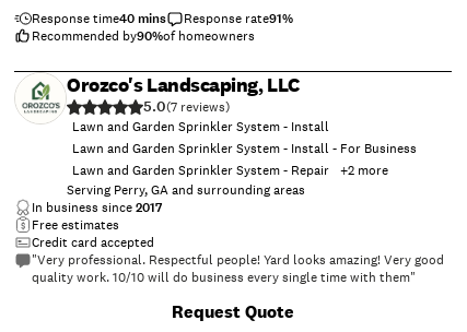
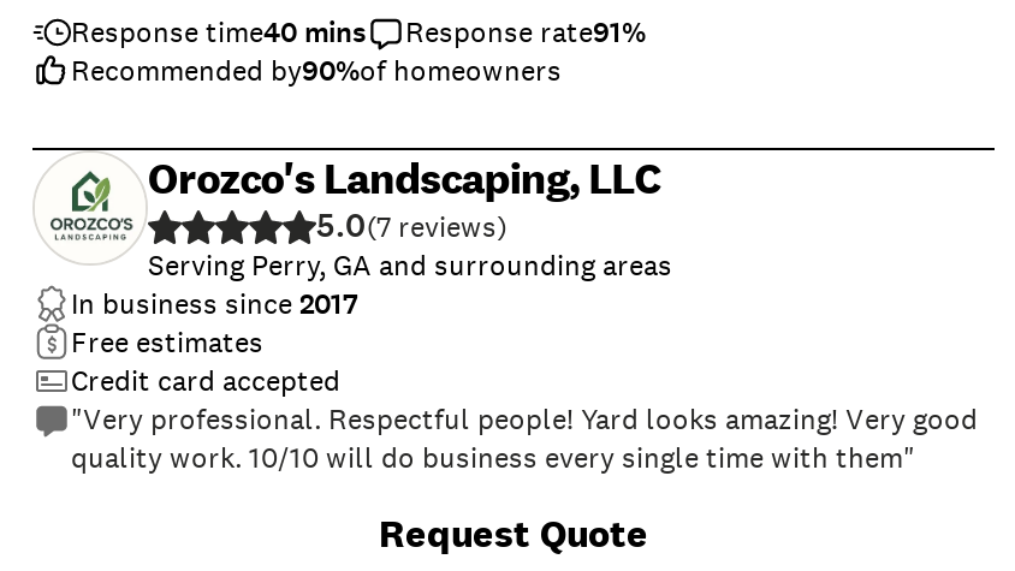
[72,118,417,179] Lawn and Garden Sprinkler System - Install | Lawn and Garden Sprinkler System - Install - For Business | Lawn and Garden Sprinkler System - Repair | +2 more -> none

